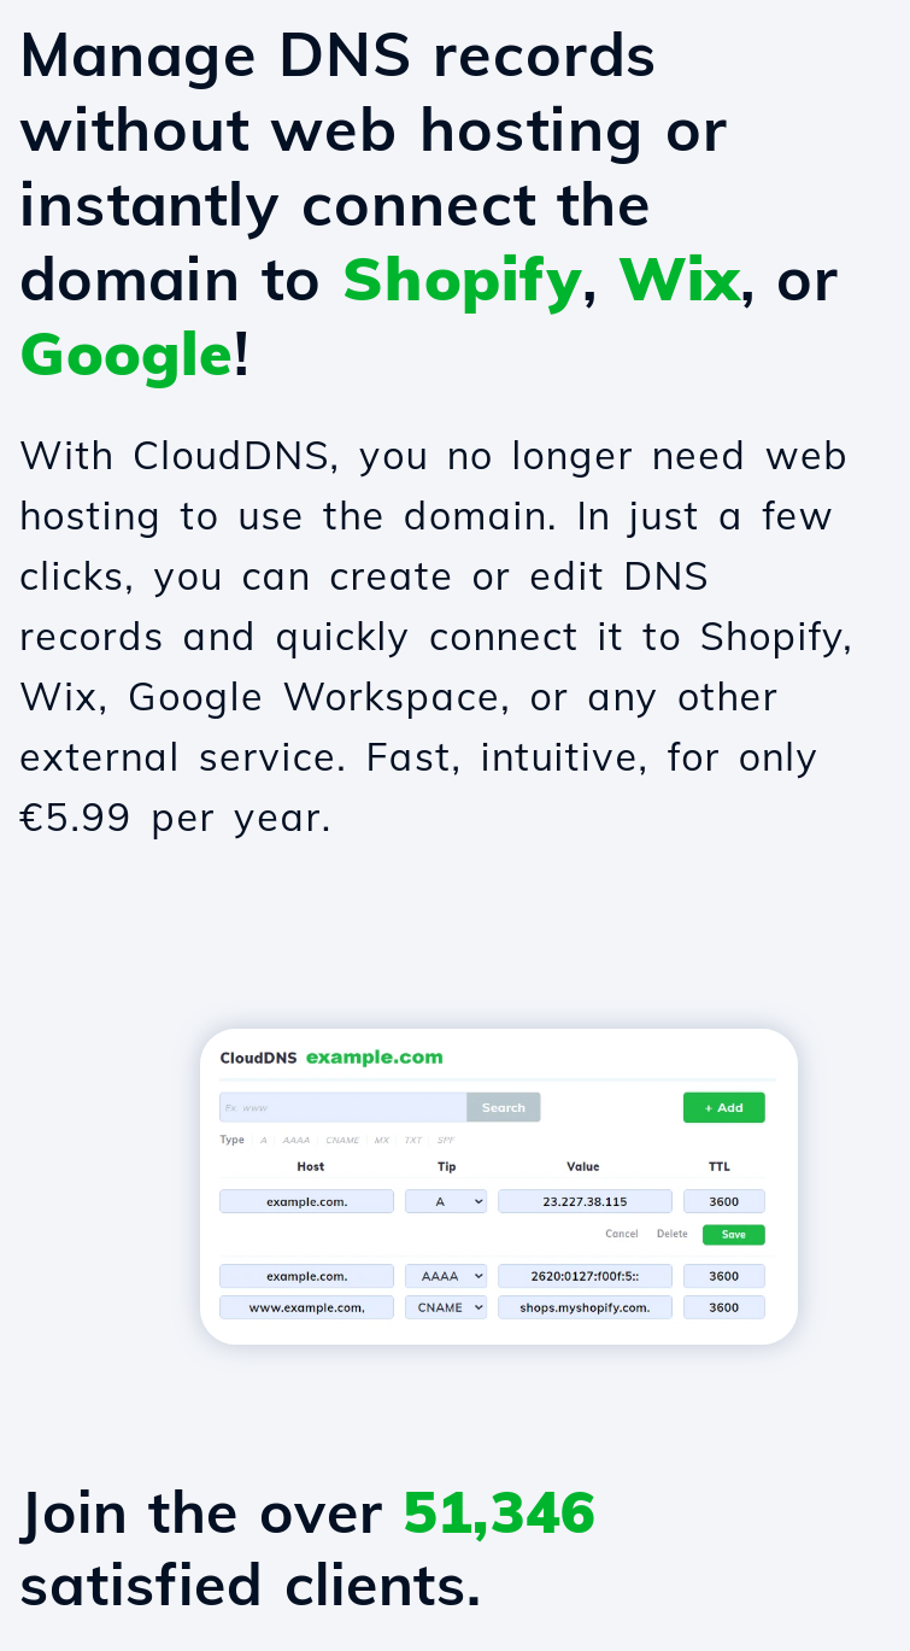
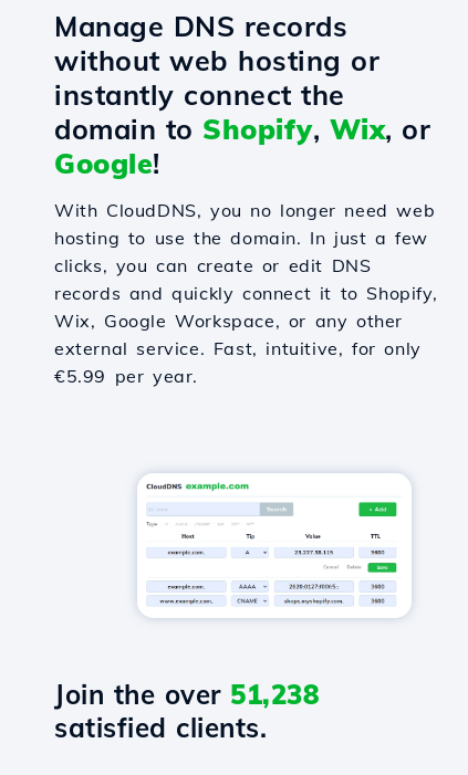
[19,1475,595,1548] Join the over 51,346 -> [54,678,319,711] Join the over 51,238

